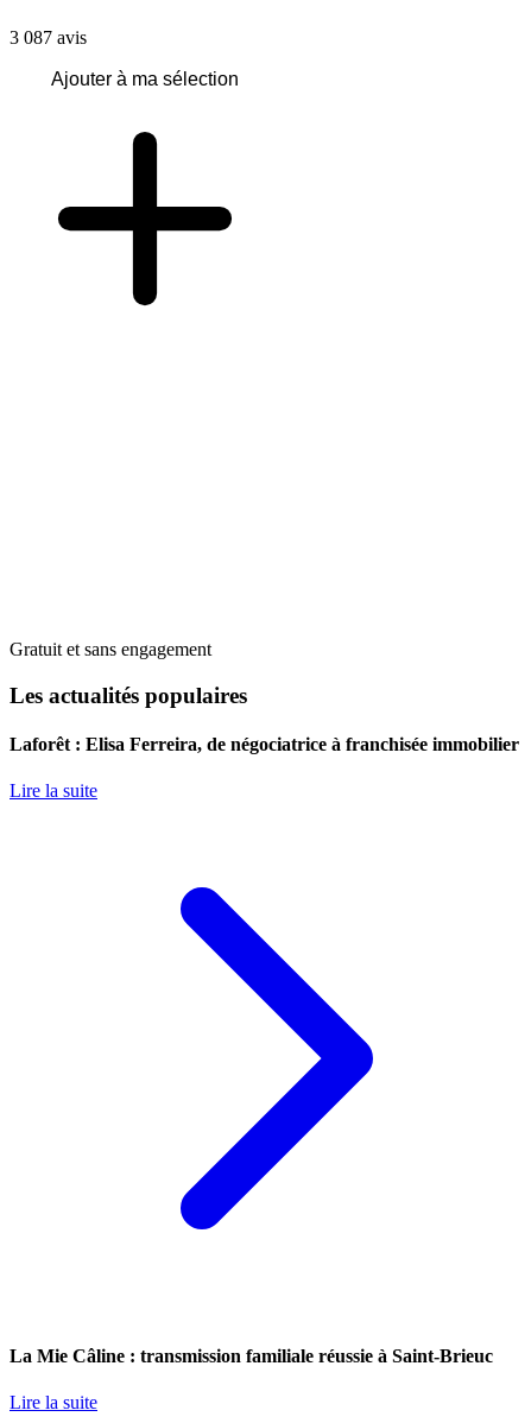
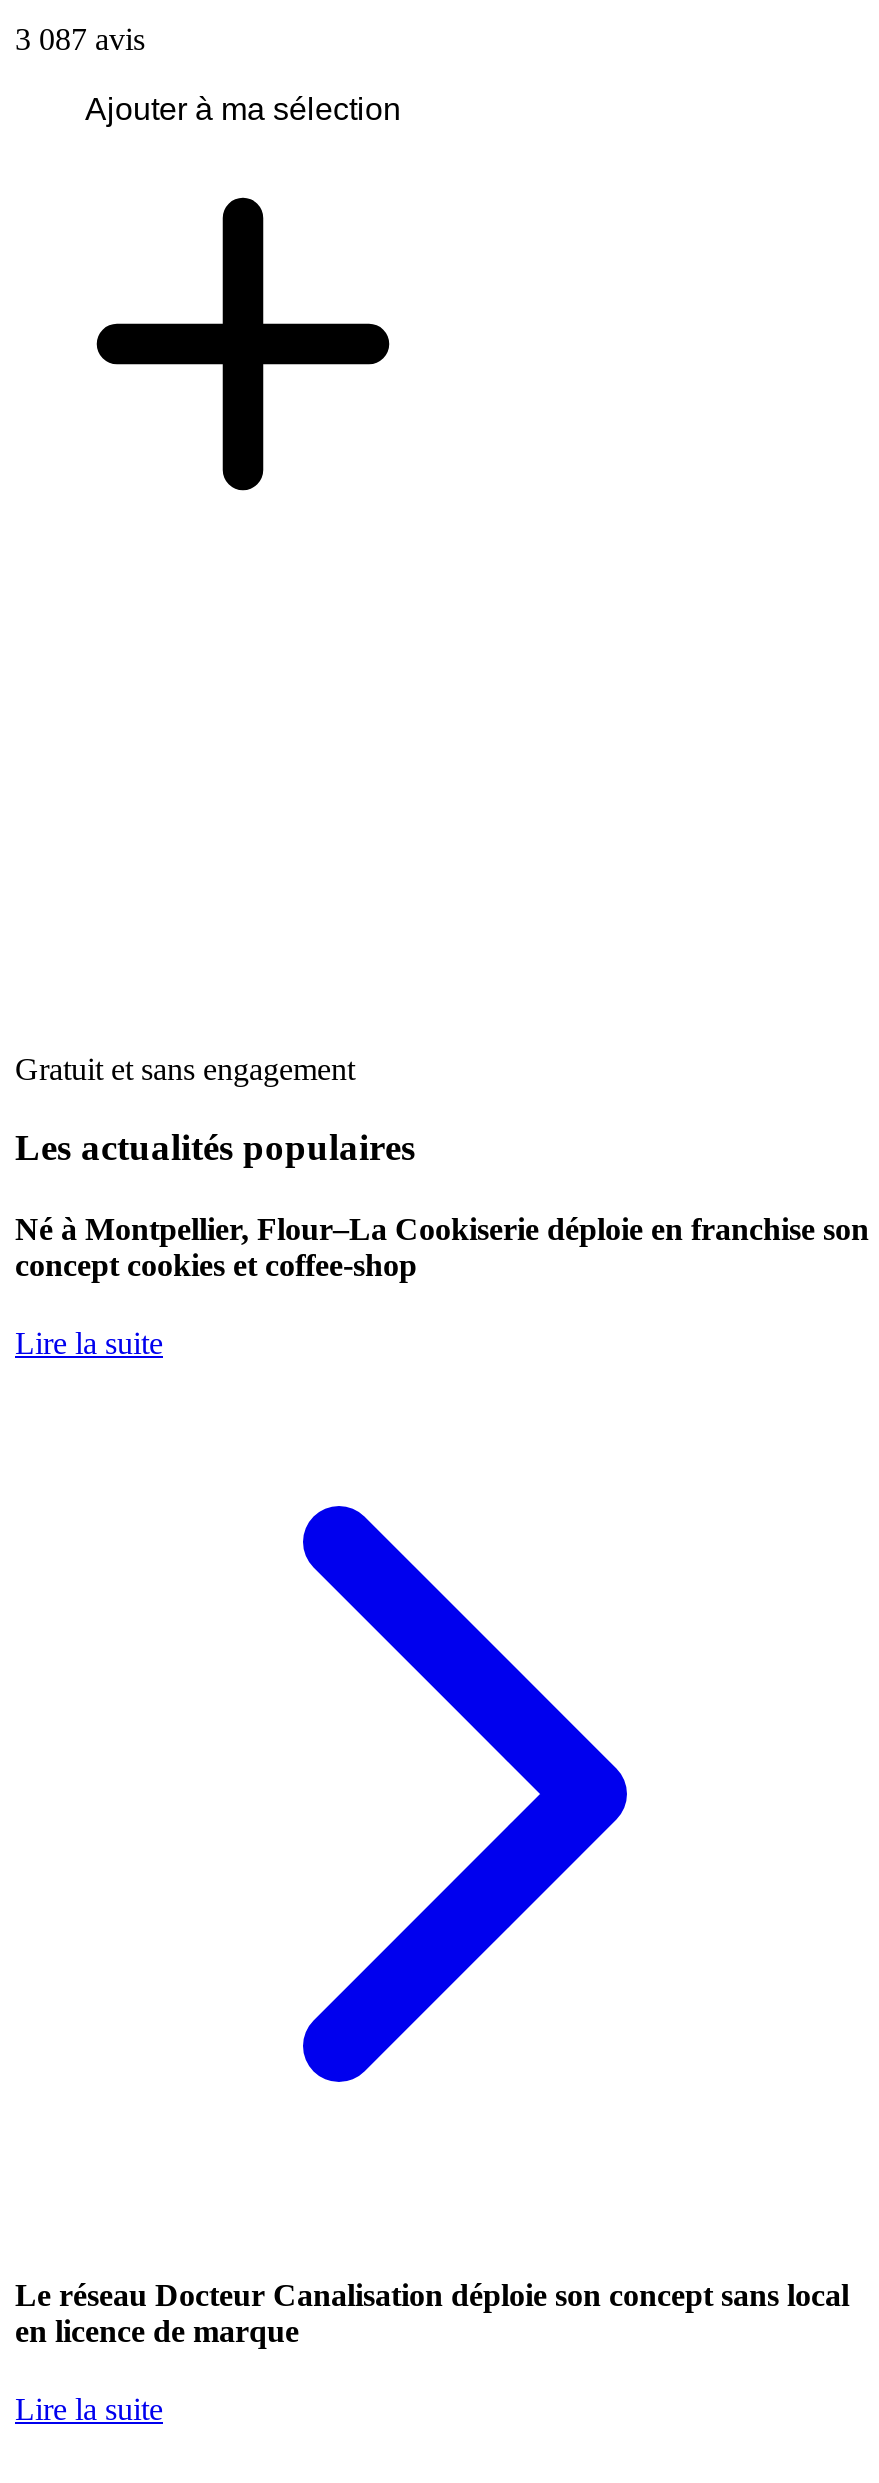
[10,734,519,754] Laforêt : Elisa Ferreira, de négociatrice à franchisée immobilier -> [15,1212,869,1282] Né à Montpellier, Flour–La Cookiserie déploie en franchise son | concept cookies et coffee-shop
[10,1345,493,1366] La Mie Câline : transmission familiale réussie à Saint-Brieuc -> [15,2277,849,2347] Le réseau Docteur Canalisation déploie son concept sans local | en licence de marque

